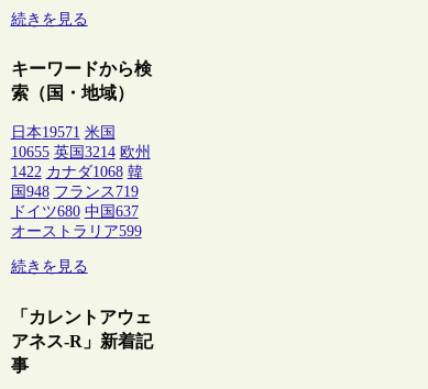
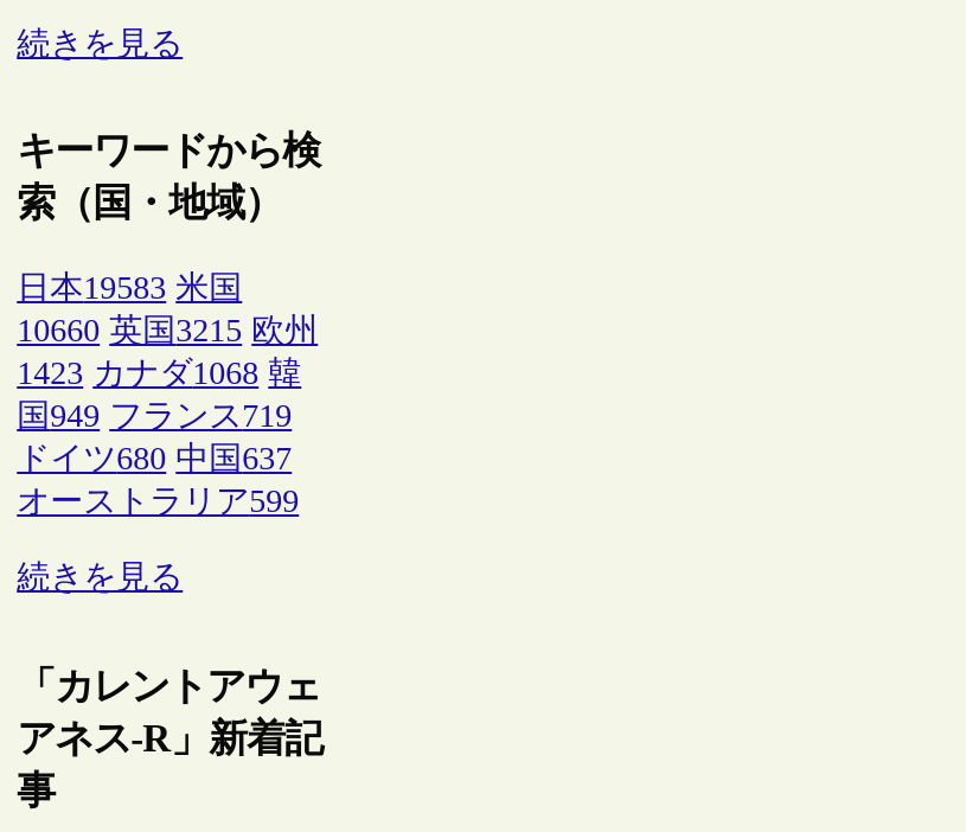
[11,125,115,141] 日本19571 米国 -> [17,271,242,307] 日本19583 米国
[11,144,150,161] 10655 英国3214 欧州 -> [17,314,318,349] 10660 英国3215 欧州
[11,164,143,181] 1422 カナダ1068 韓 -> [17,357,301,392] 1423 カナダ1068 韓
[11,184,138,200] 国948 フランス719 -> [17,399,292,435] 国949 フランス719

